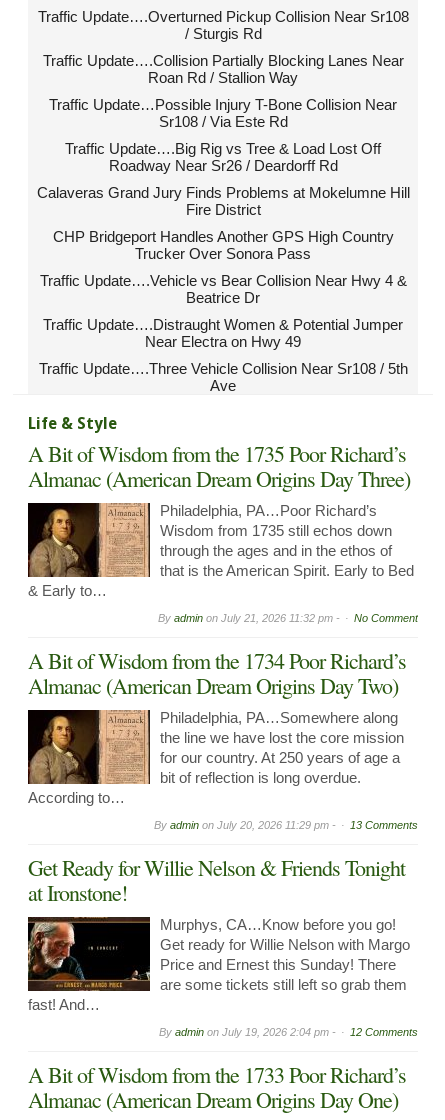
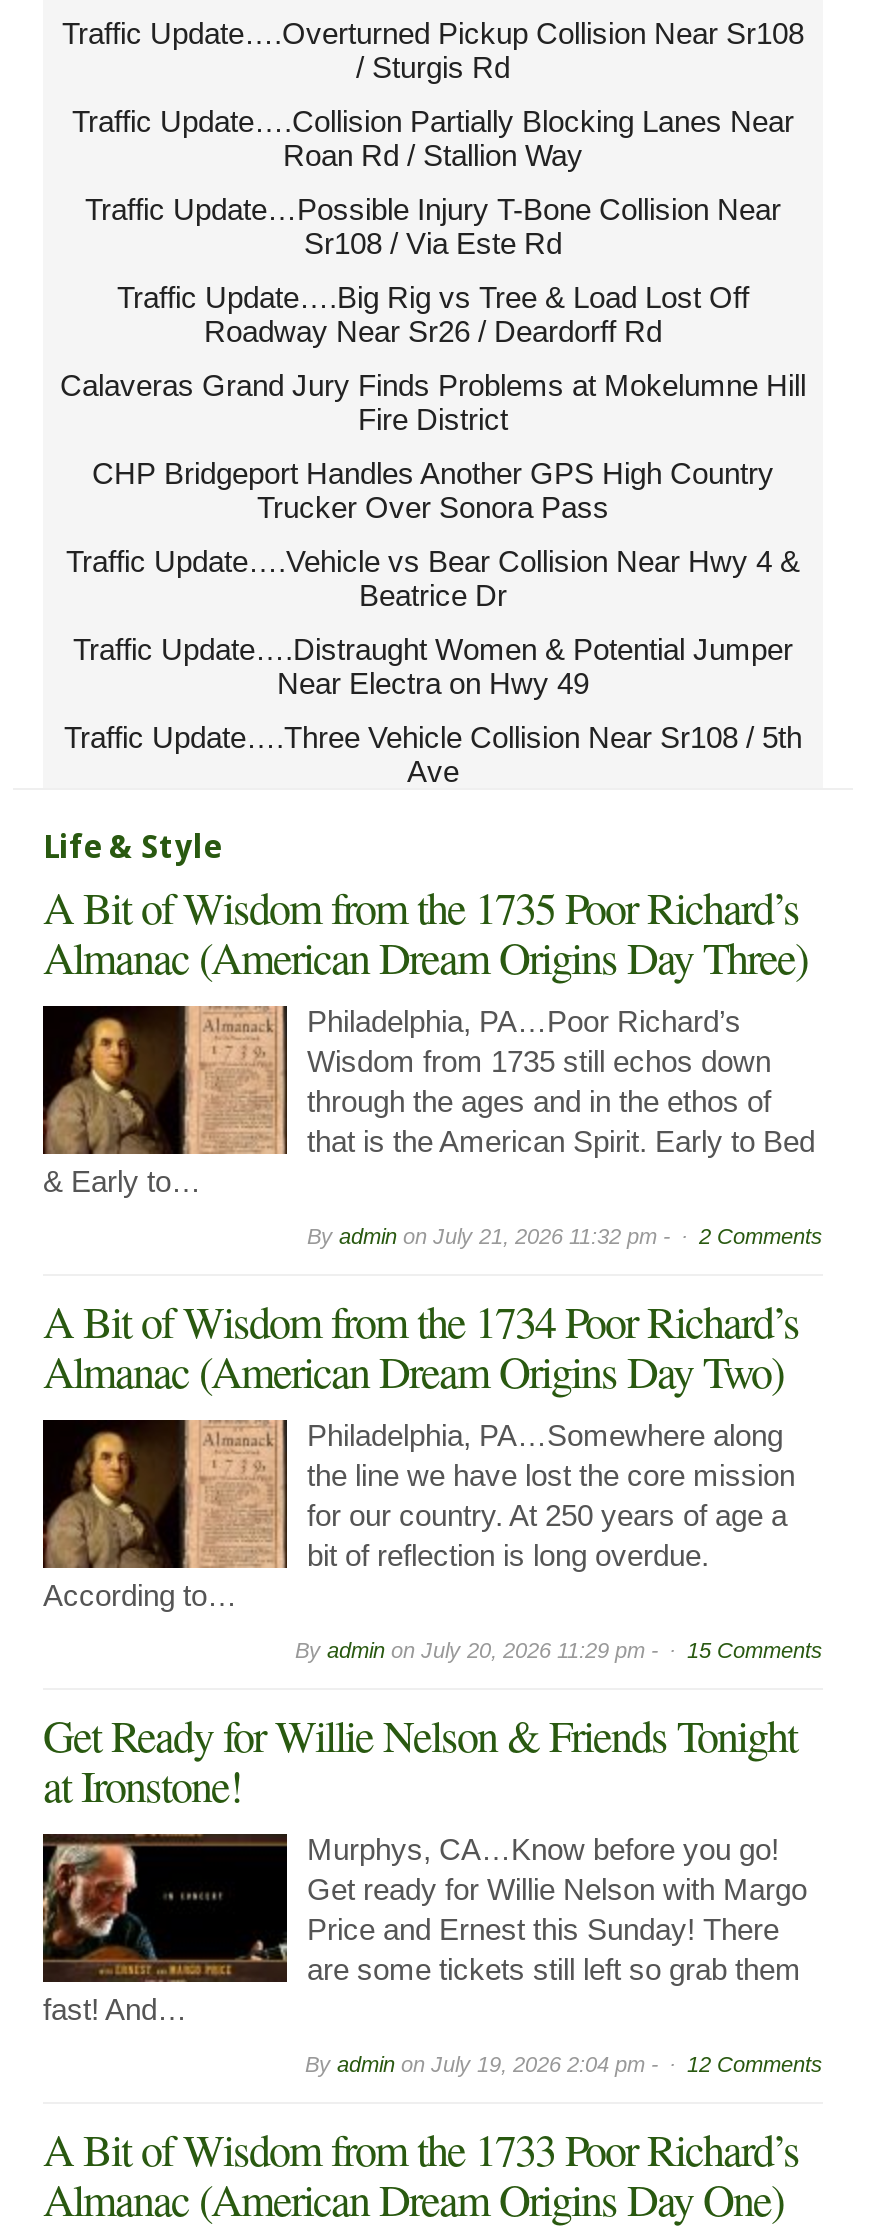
[354,612,418,624] No Comment -> [699,1223,823,1247] 2 Comments
[154,819,418,831] By admin on July 20, 2026 11:29 pm - 13 Comments -> [295,1637,823,1661] By admin on July 20, 2026 11:29 pm - 15 Comments

